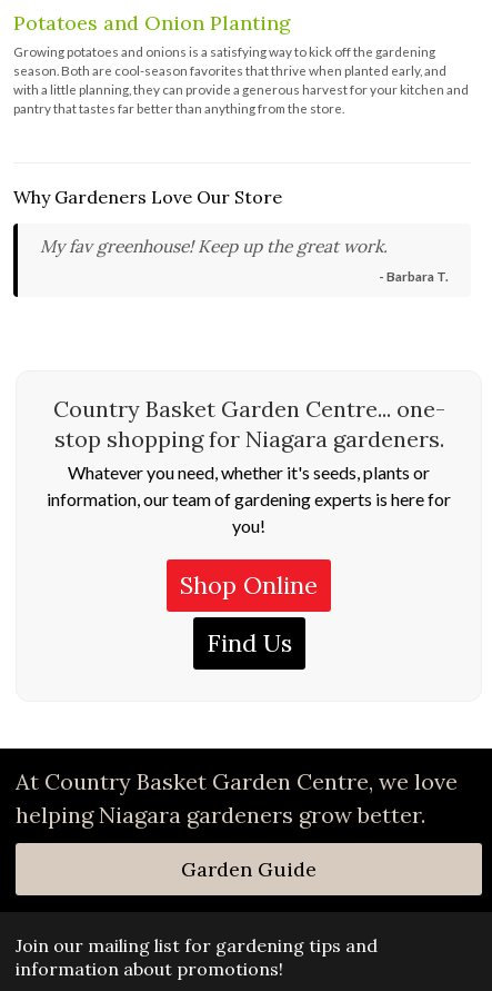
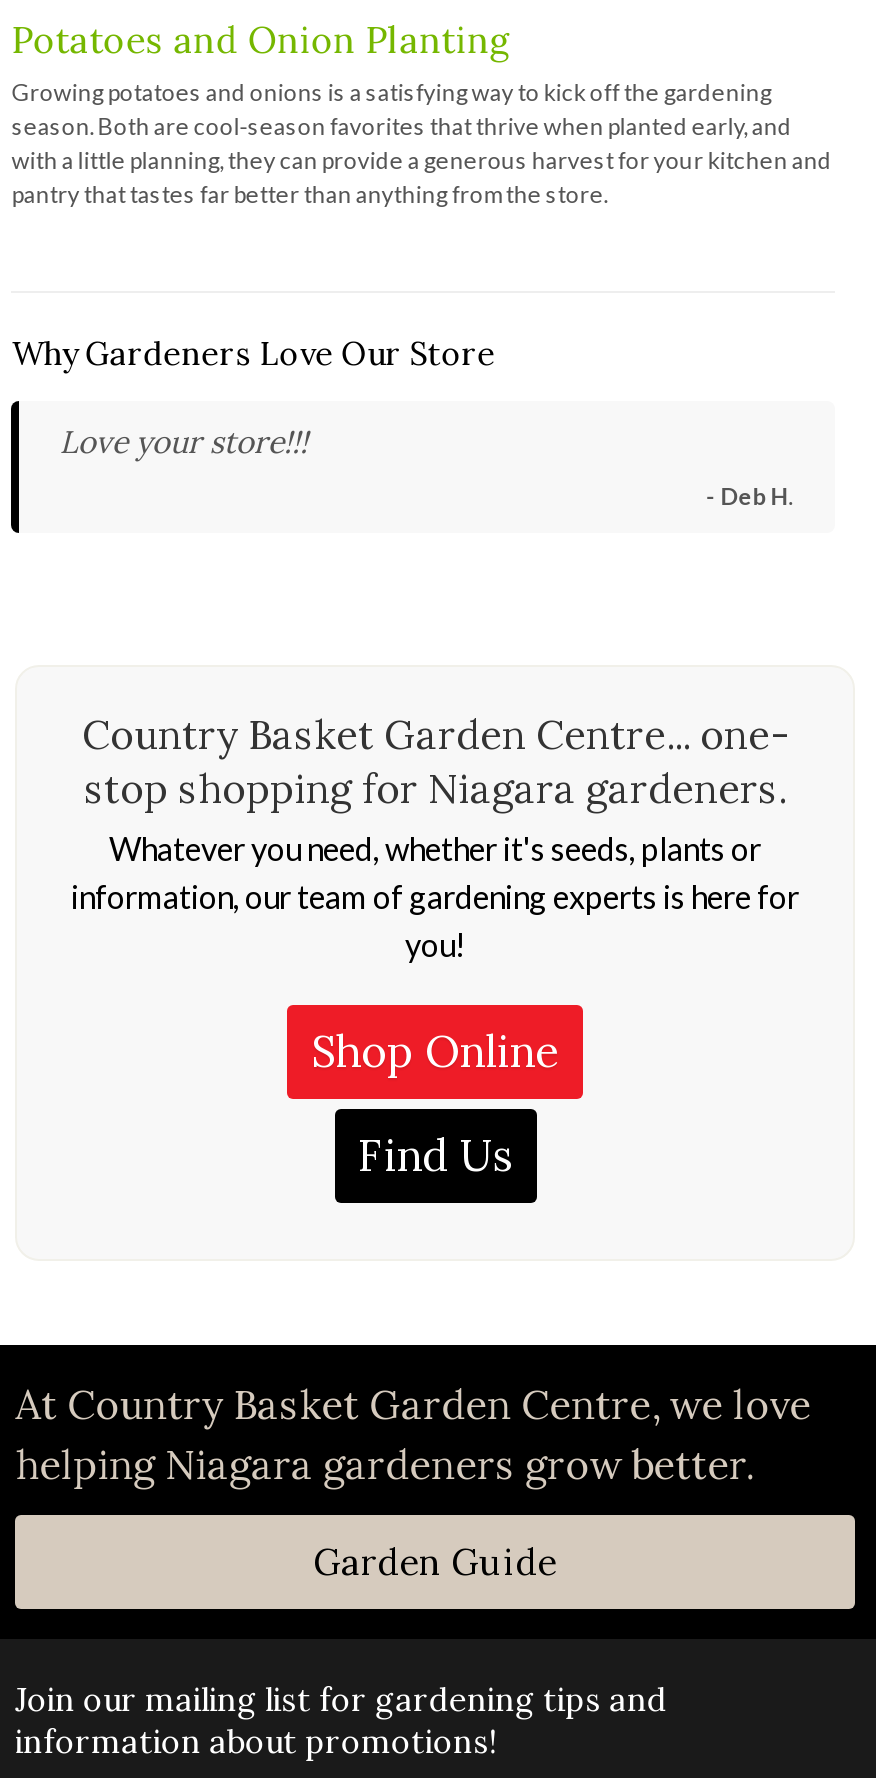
[40,235,388,257] My fav greenhouse! Keep up the great work. -> [59,421,307,461] Love your store!!!
[378,268,448,284] - Barbara T. -> [706,481,794,509] - Deb H.

